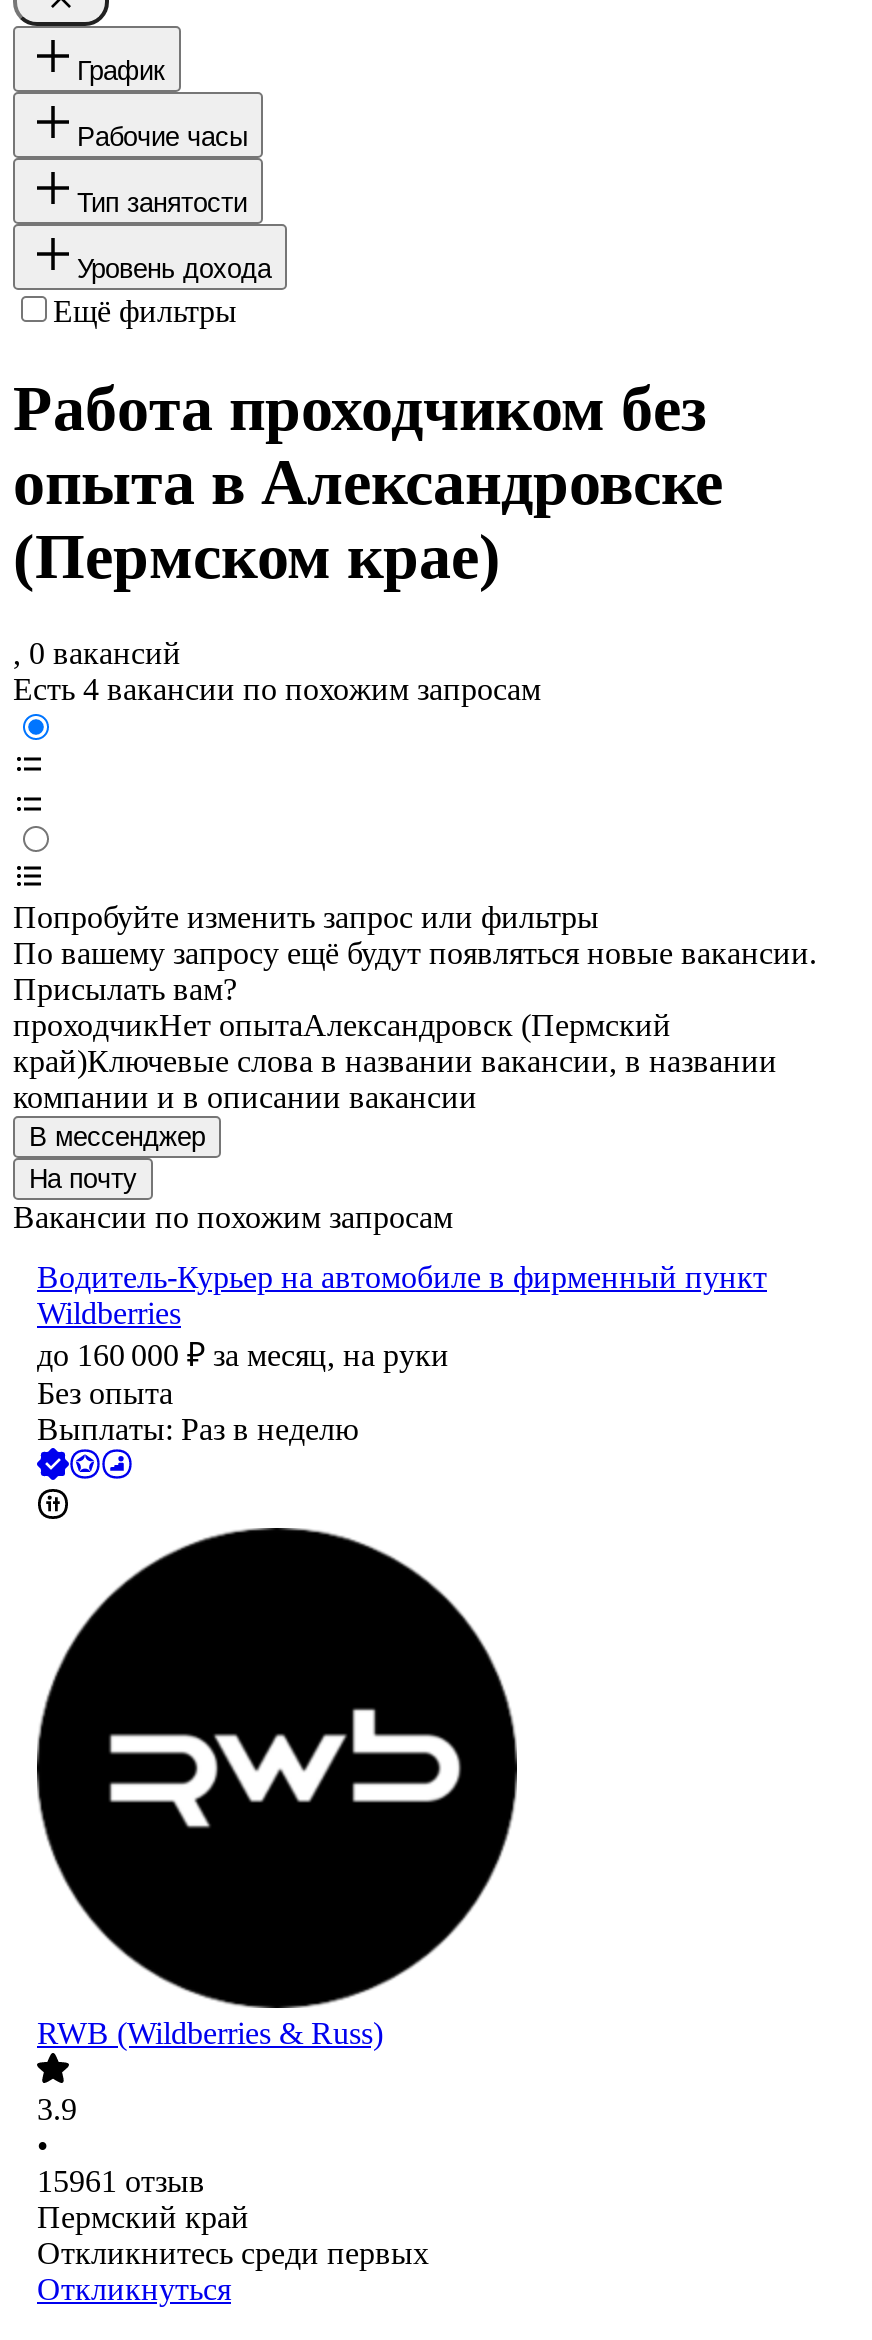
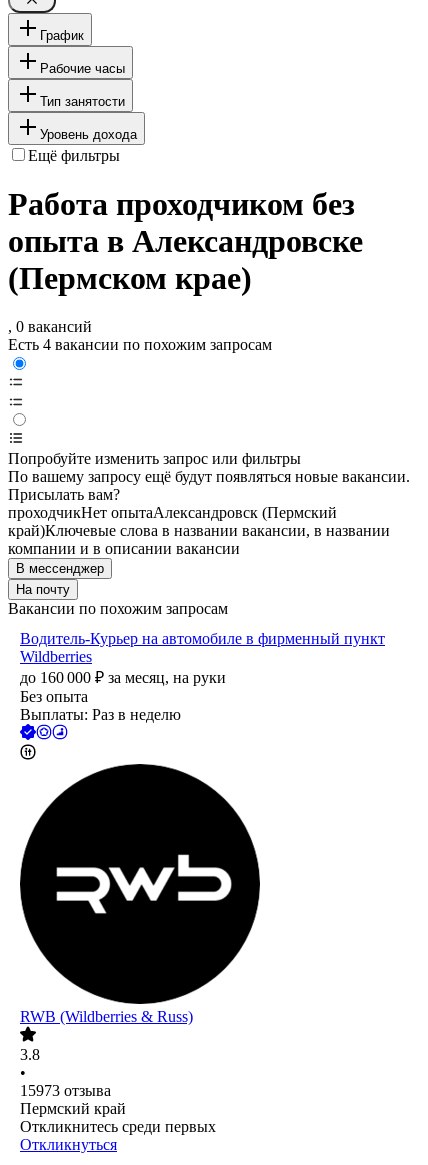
[37,2093,77,2127] 3.9 -> [20,1046,40,1063] 3.8
[37,2165,205,2199] 15961 отзыв -> [20,1082,111,1099] 15973 отзыва

